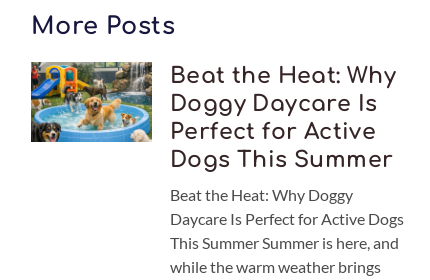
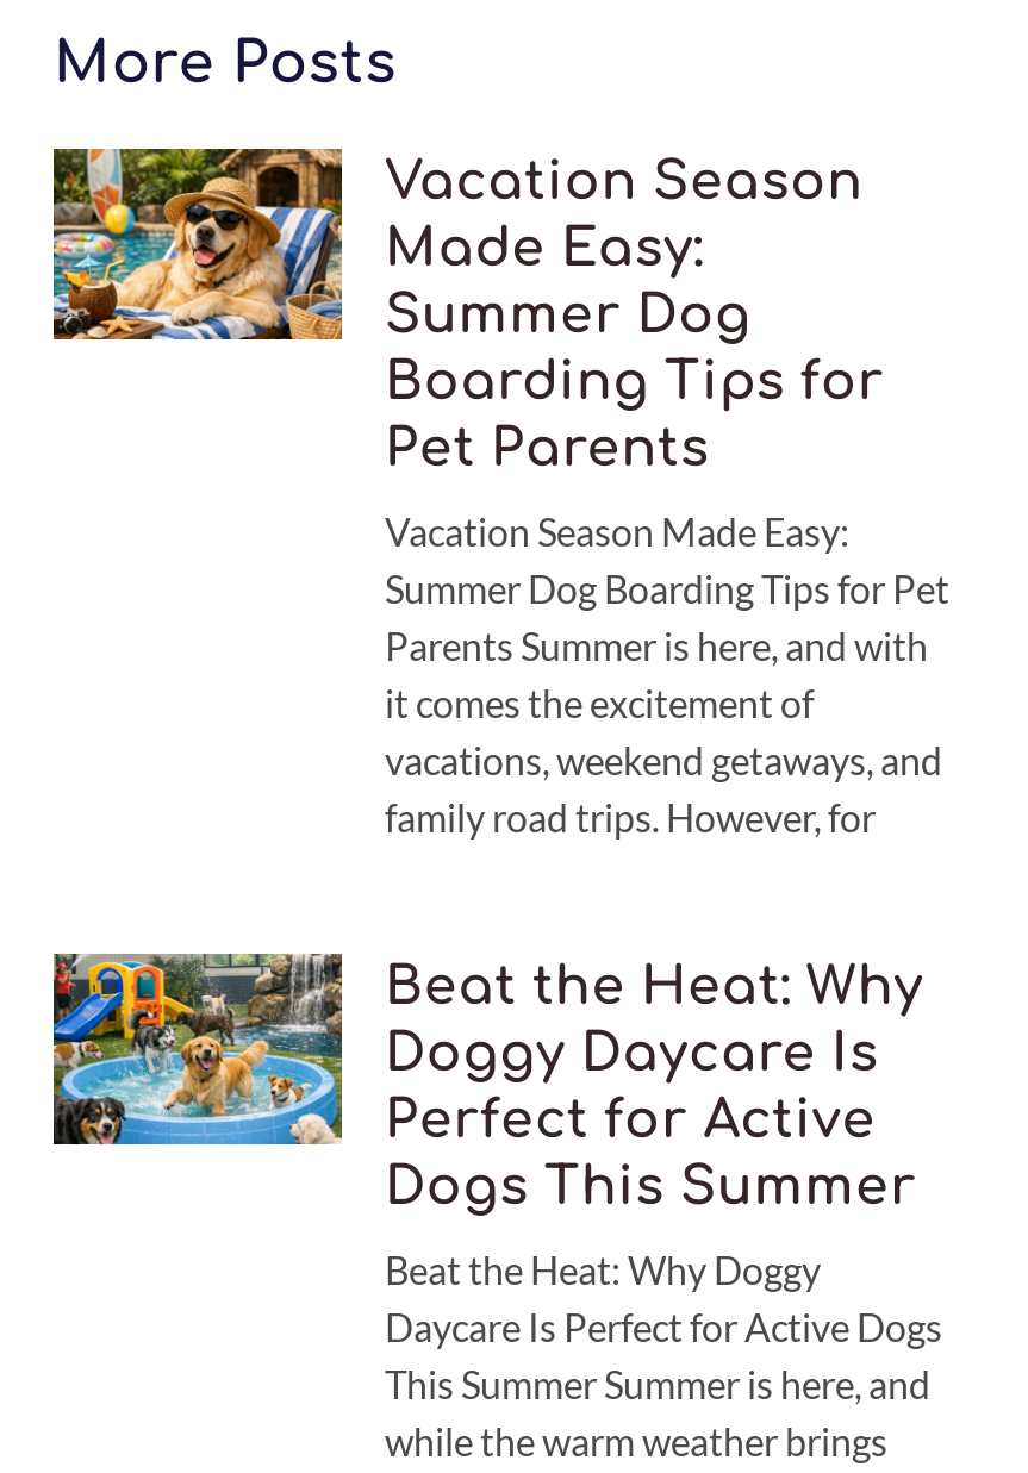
none -> [51,146,949,840] [image] | Vacation Season | Made Easy: | Summer Dog | Boarding Tips for | Pet Parents | Vacation Season Made Easy: | Summer Dog Boarding Tips for Pet | Parents Summer is here, and with | it comes the excitement of | vacations, weekend getaways, and | family road trips. However, for

